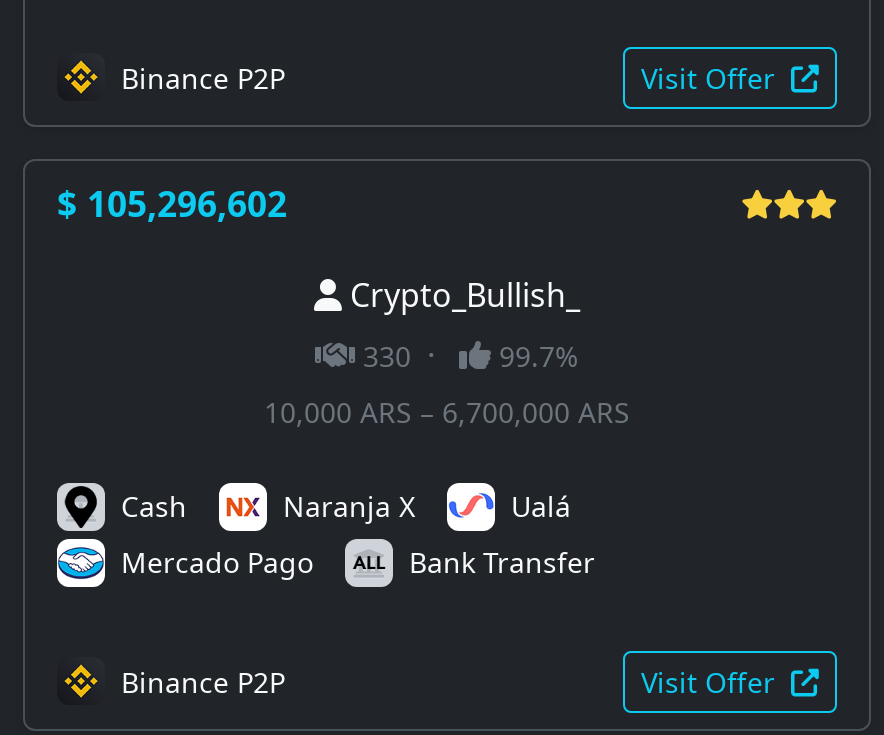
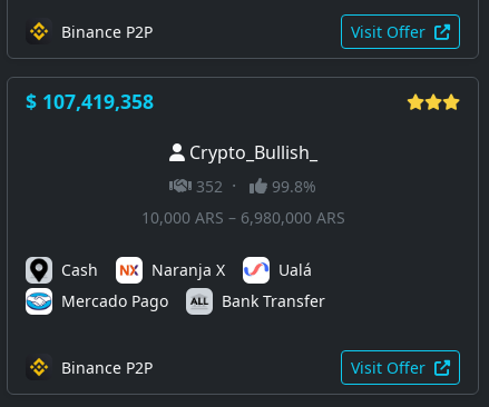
[57,178,287,226] $ 105,296,602 -> [26,87,154,114] $ 107,419,358
[363,332,443,376] 330 · -> [196,173,241,197] 352 ·
[499,336,579,374] 99.7% -> [272,175,316,196] 99.8%
[264,392,630,430] 10,000 ARS – 6,700,000 ARS -> [141,206,345,228] 10,000 ARS – 6,980,000 ARS

